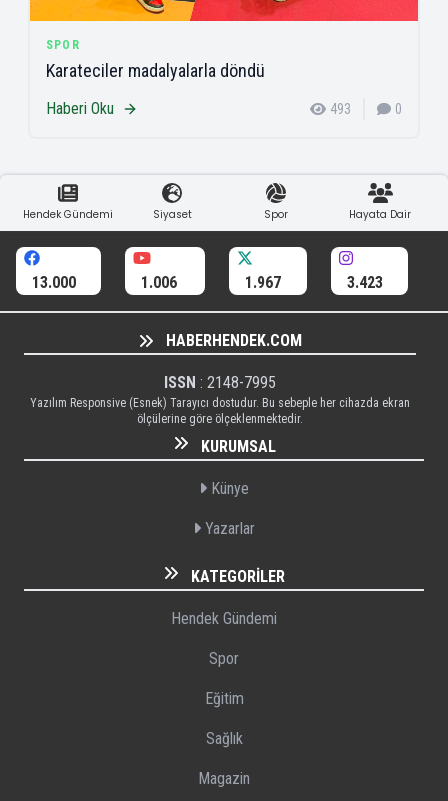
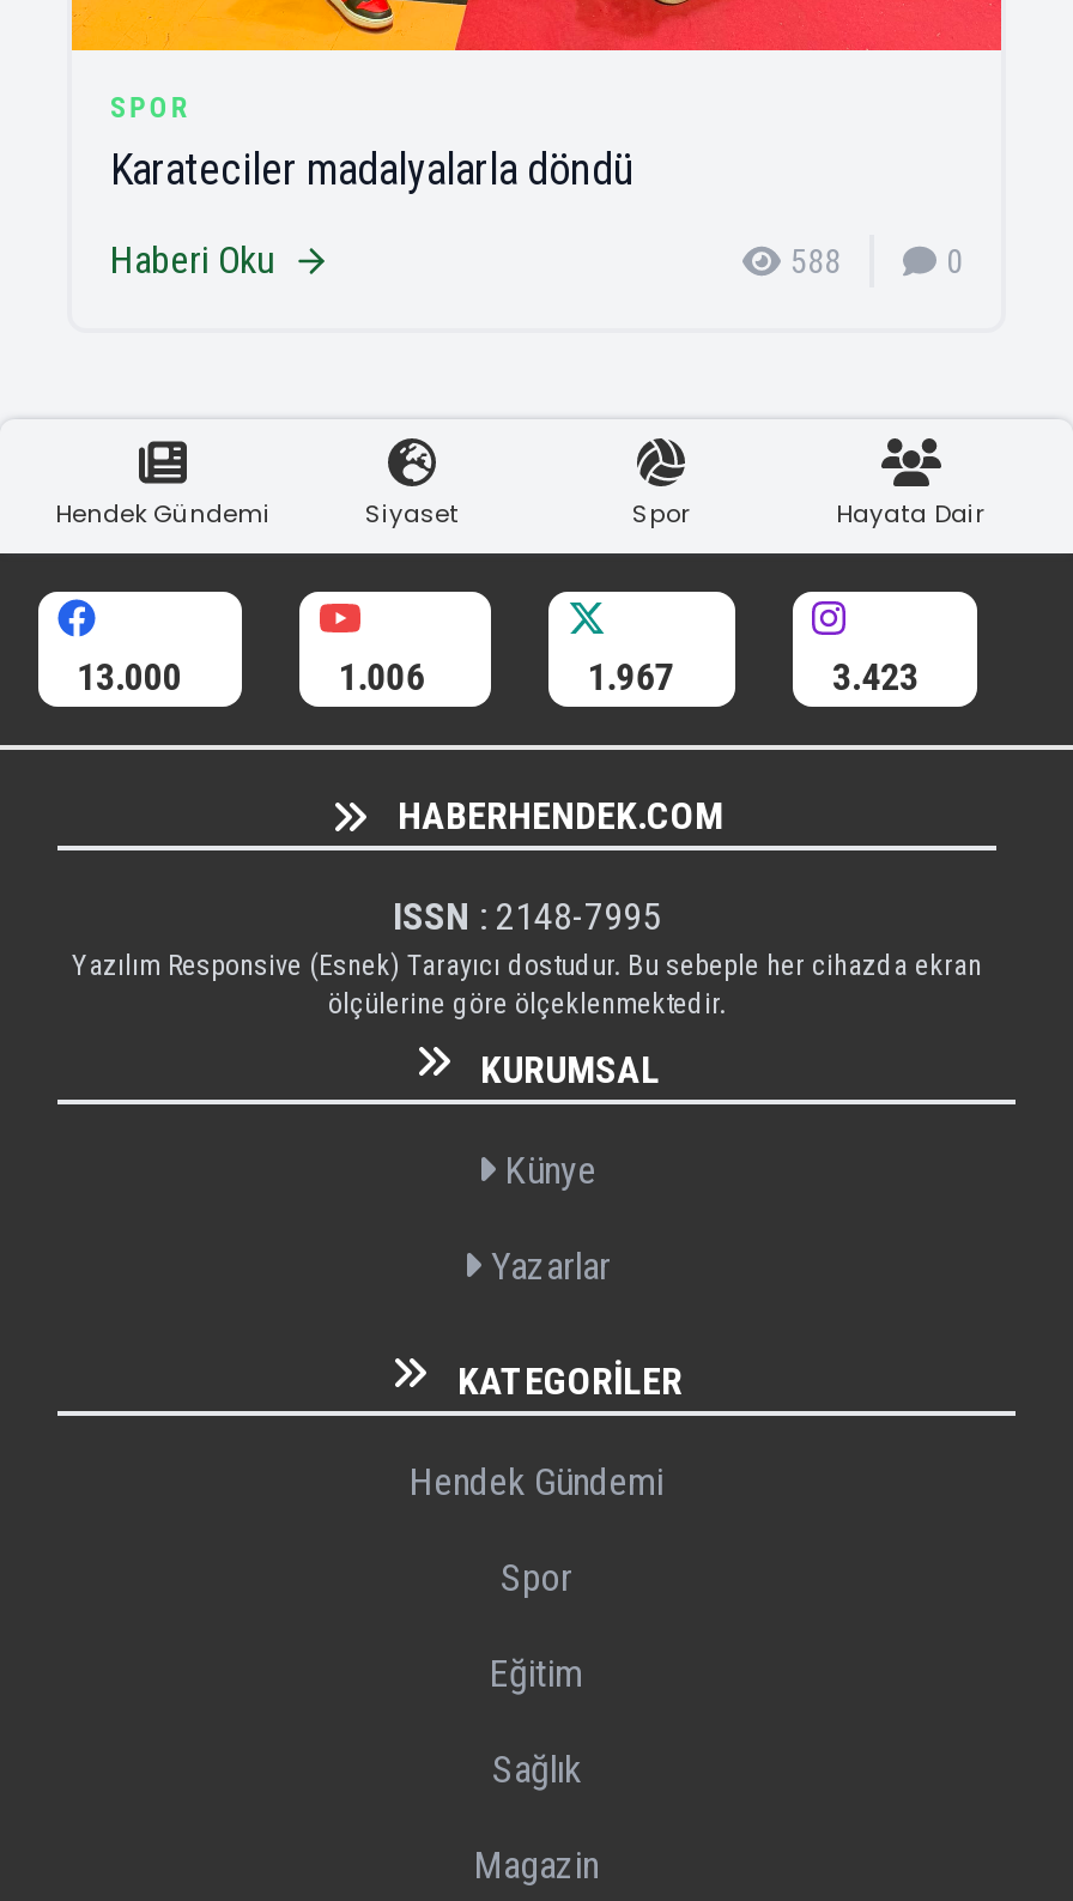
[330,101,351,117] 493 -> [790,242,841,280] 588

